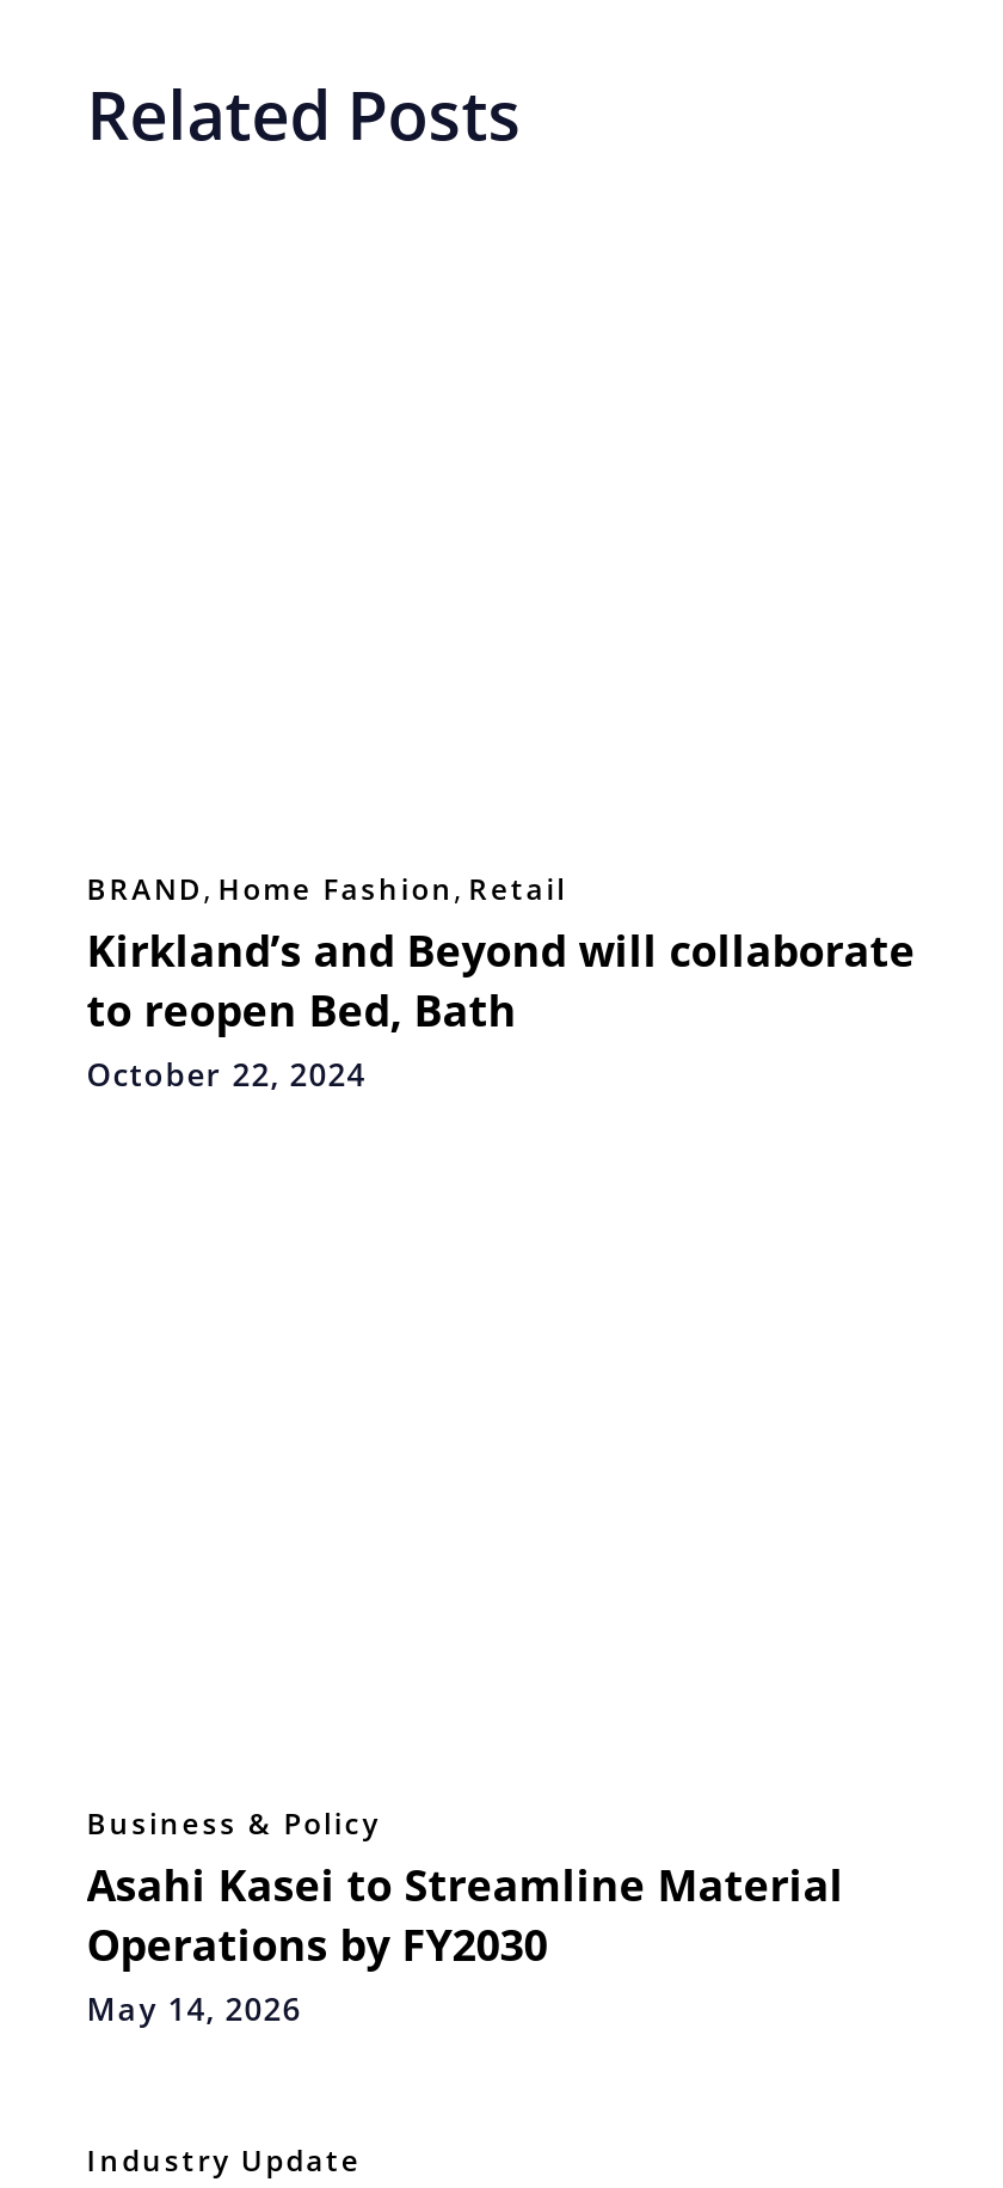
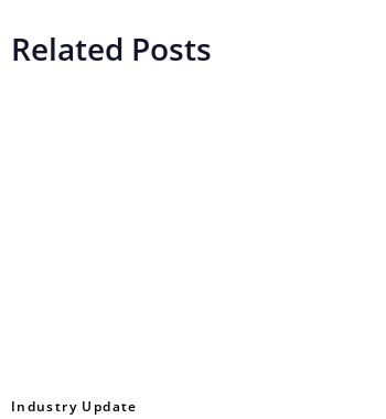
[87,868,915,1095] BRAND, Home Fashion, Retail | Kirkland’s and Beyond will collaborate | to reopen Bed, Bath | October 22, 2024 -> none
[87,1802,844,2029] Business & Policy | Asahi Kasei to Streamline Material | Operations by FY2030 | May 14, 2026 -> none

